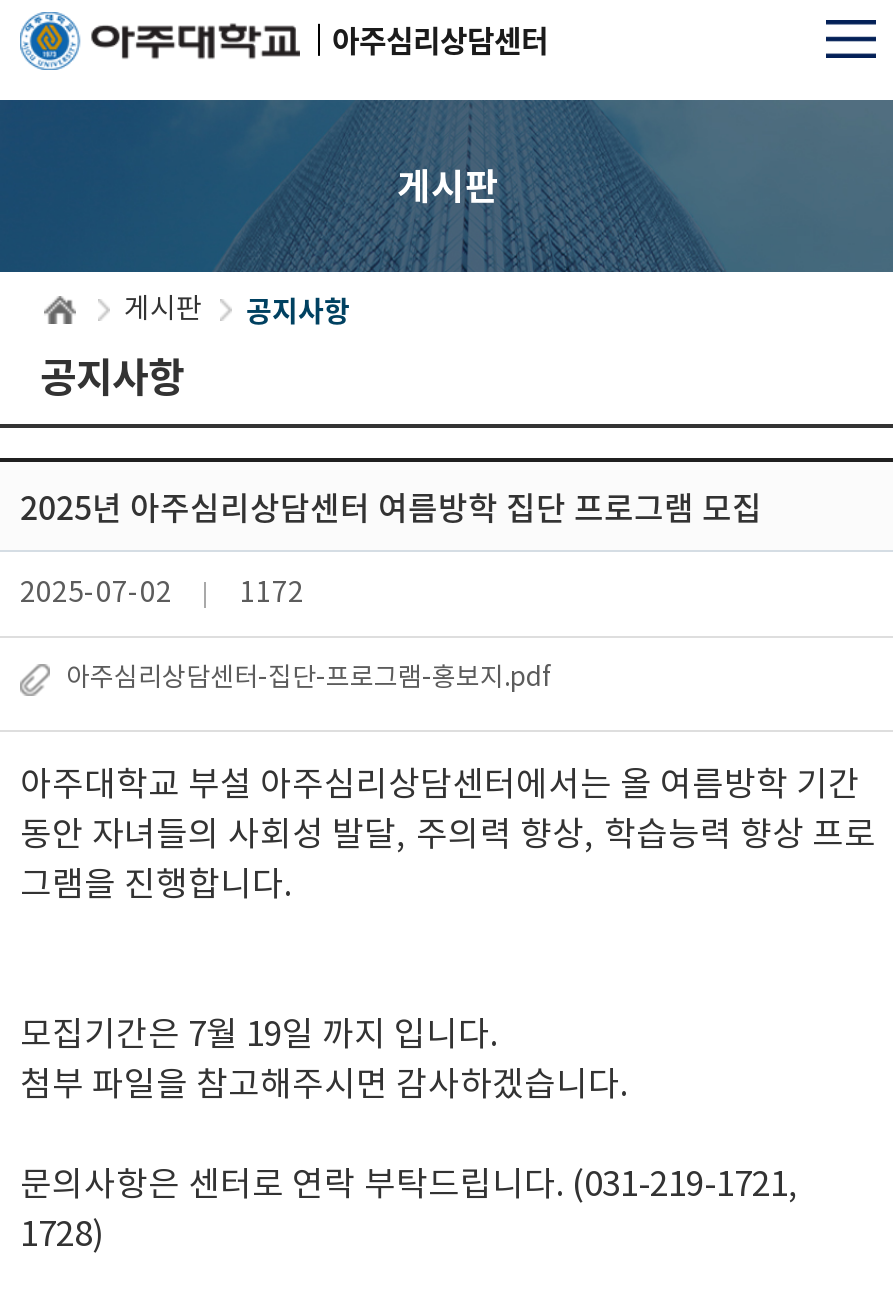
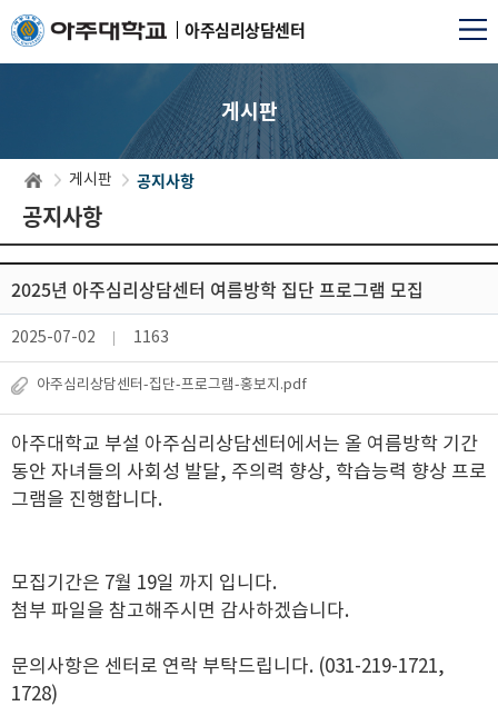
[240,578,304,610] 1172 -> [133,329,169,347] 1163

